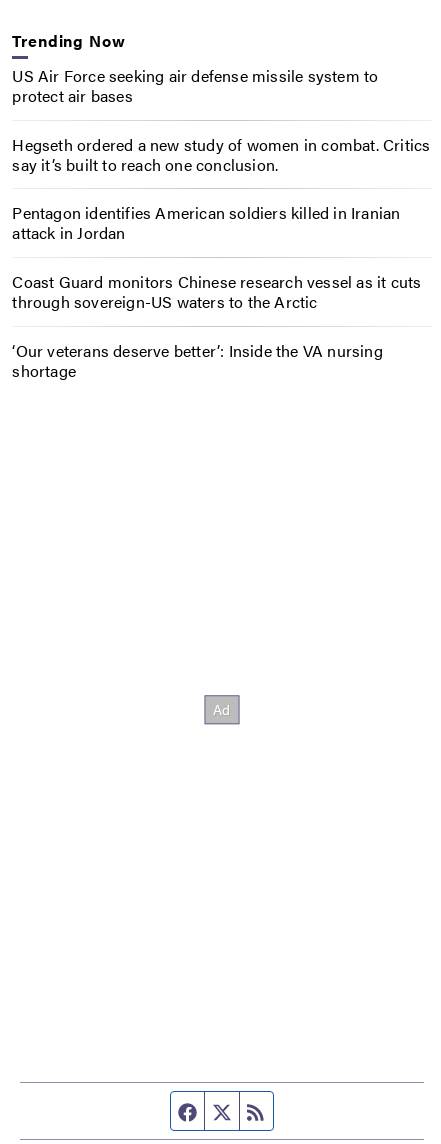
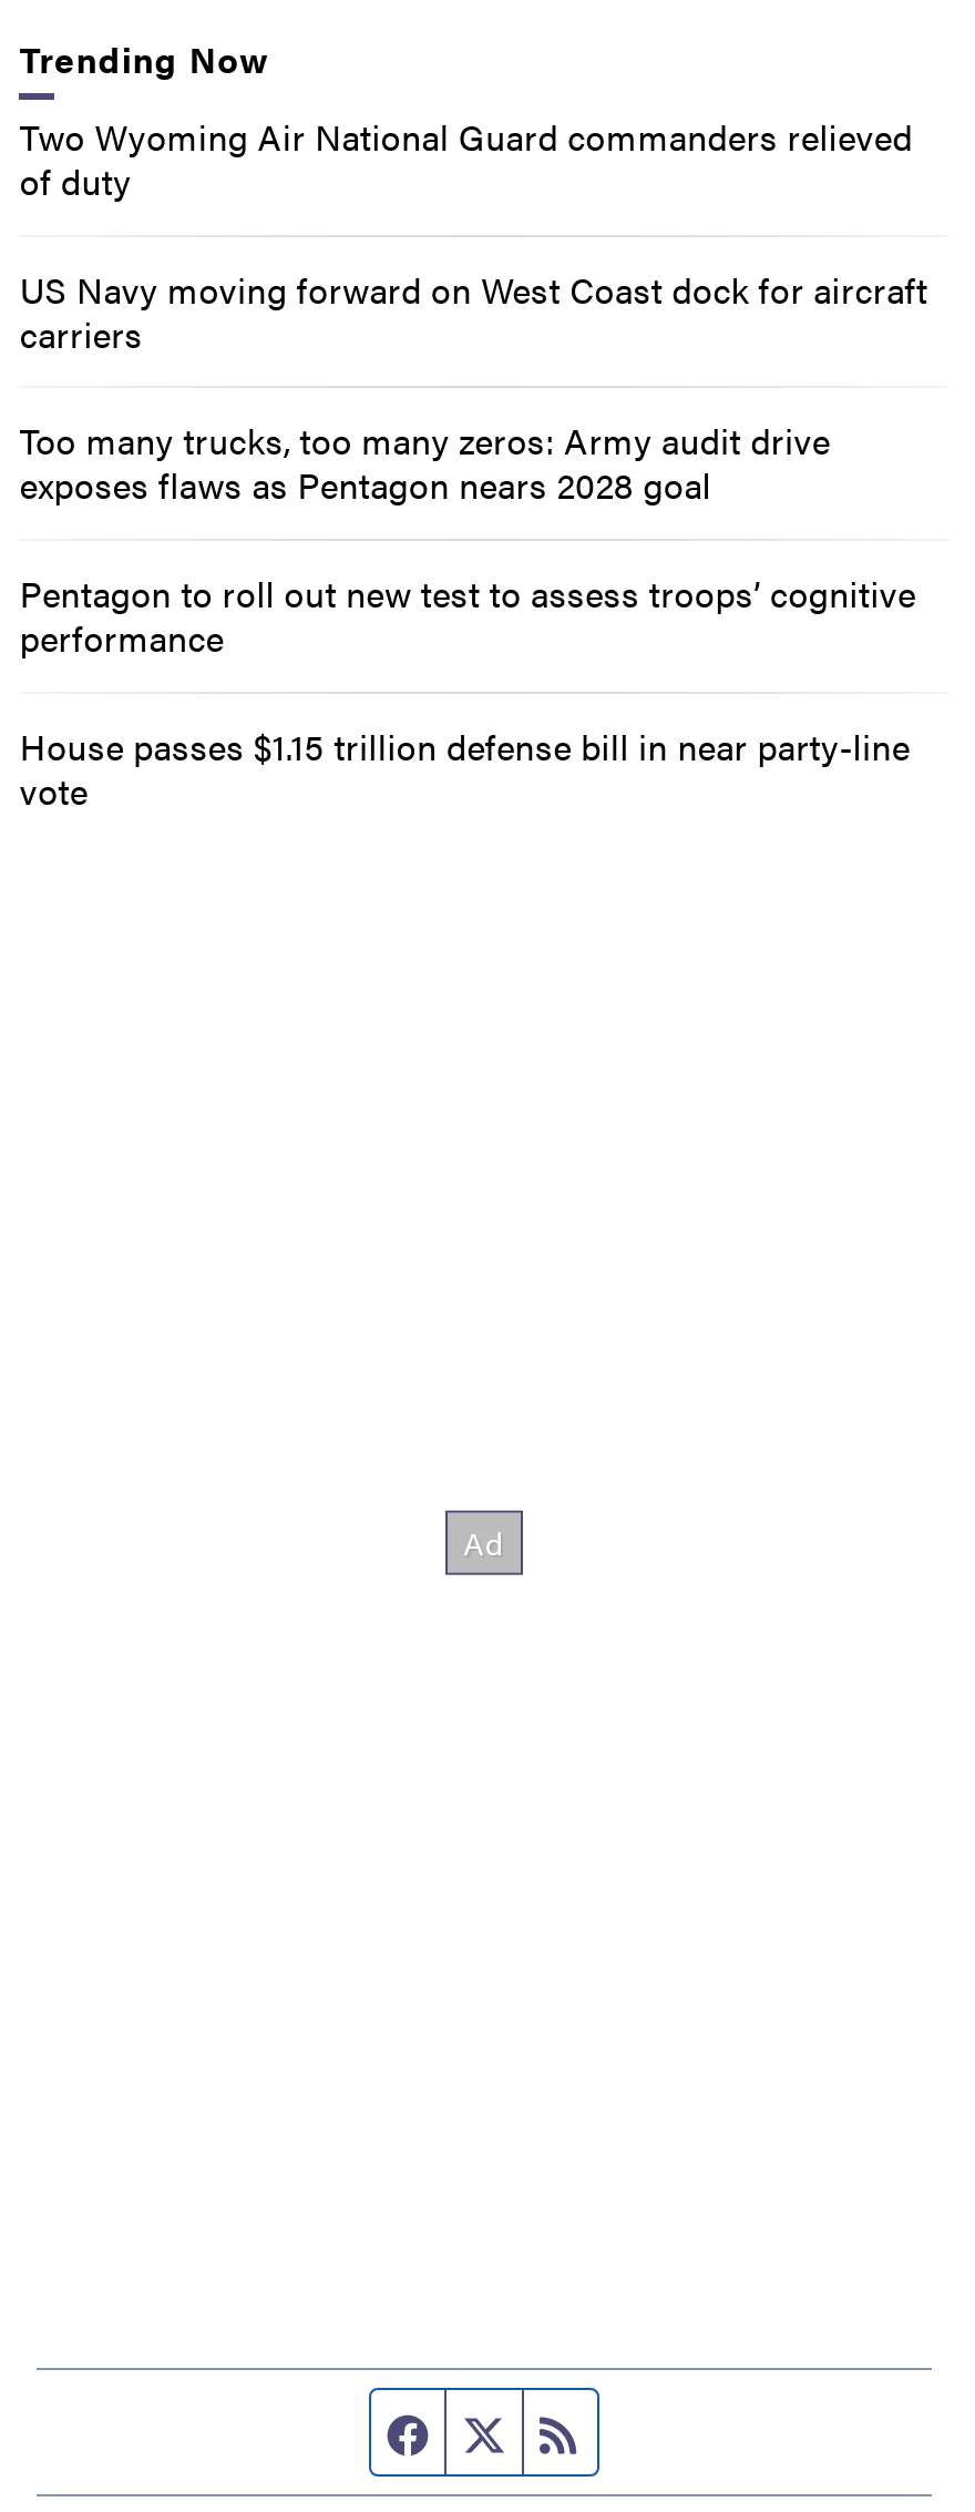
[12,64,378,107] US Air Force seeking air defense missile system to | protect air bases -> [20,110,913,206] Two Wyoming Air National Guard commanders relieved | of duty
[12,132,430,175] Hegseth ordered a new study of women in combat. Critics | say it’s built to reach one conclusion. -> [20,263,928,358] US Navy moving forward on West Coast dock for aircraft | carriers
[12,201,400,244] Pentagon identifies American soldiers killed in Iranian | attack in Jordan -> [20,415,830,511] Too many trucks, too many zeros: Army audit drive | exposes flaws as Pentagon nears 2028 goal
[12,270,421,313] Coast Guard monitors Chinese research vessel as it cuts | through sovereign-US waters to the Arctic -> [20,568,916,663] Pentagon to roll out new test to assess troops’ cognitive | performance
[12,339,383,382] ‘Our veterans deserve better’: Inside the VA nursing | shortage -> [20,720,910,816] House passes $1.15 trillion defense bill in near party-line | vote

